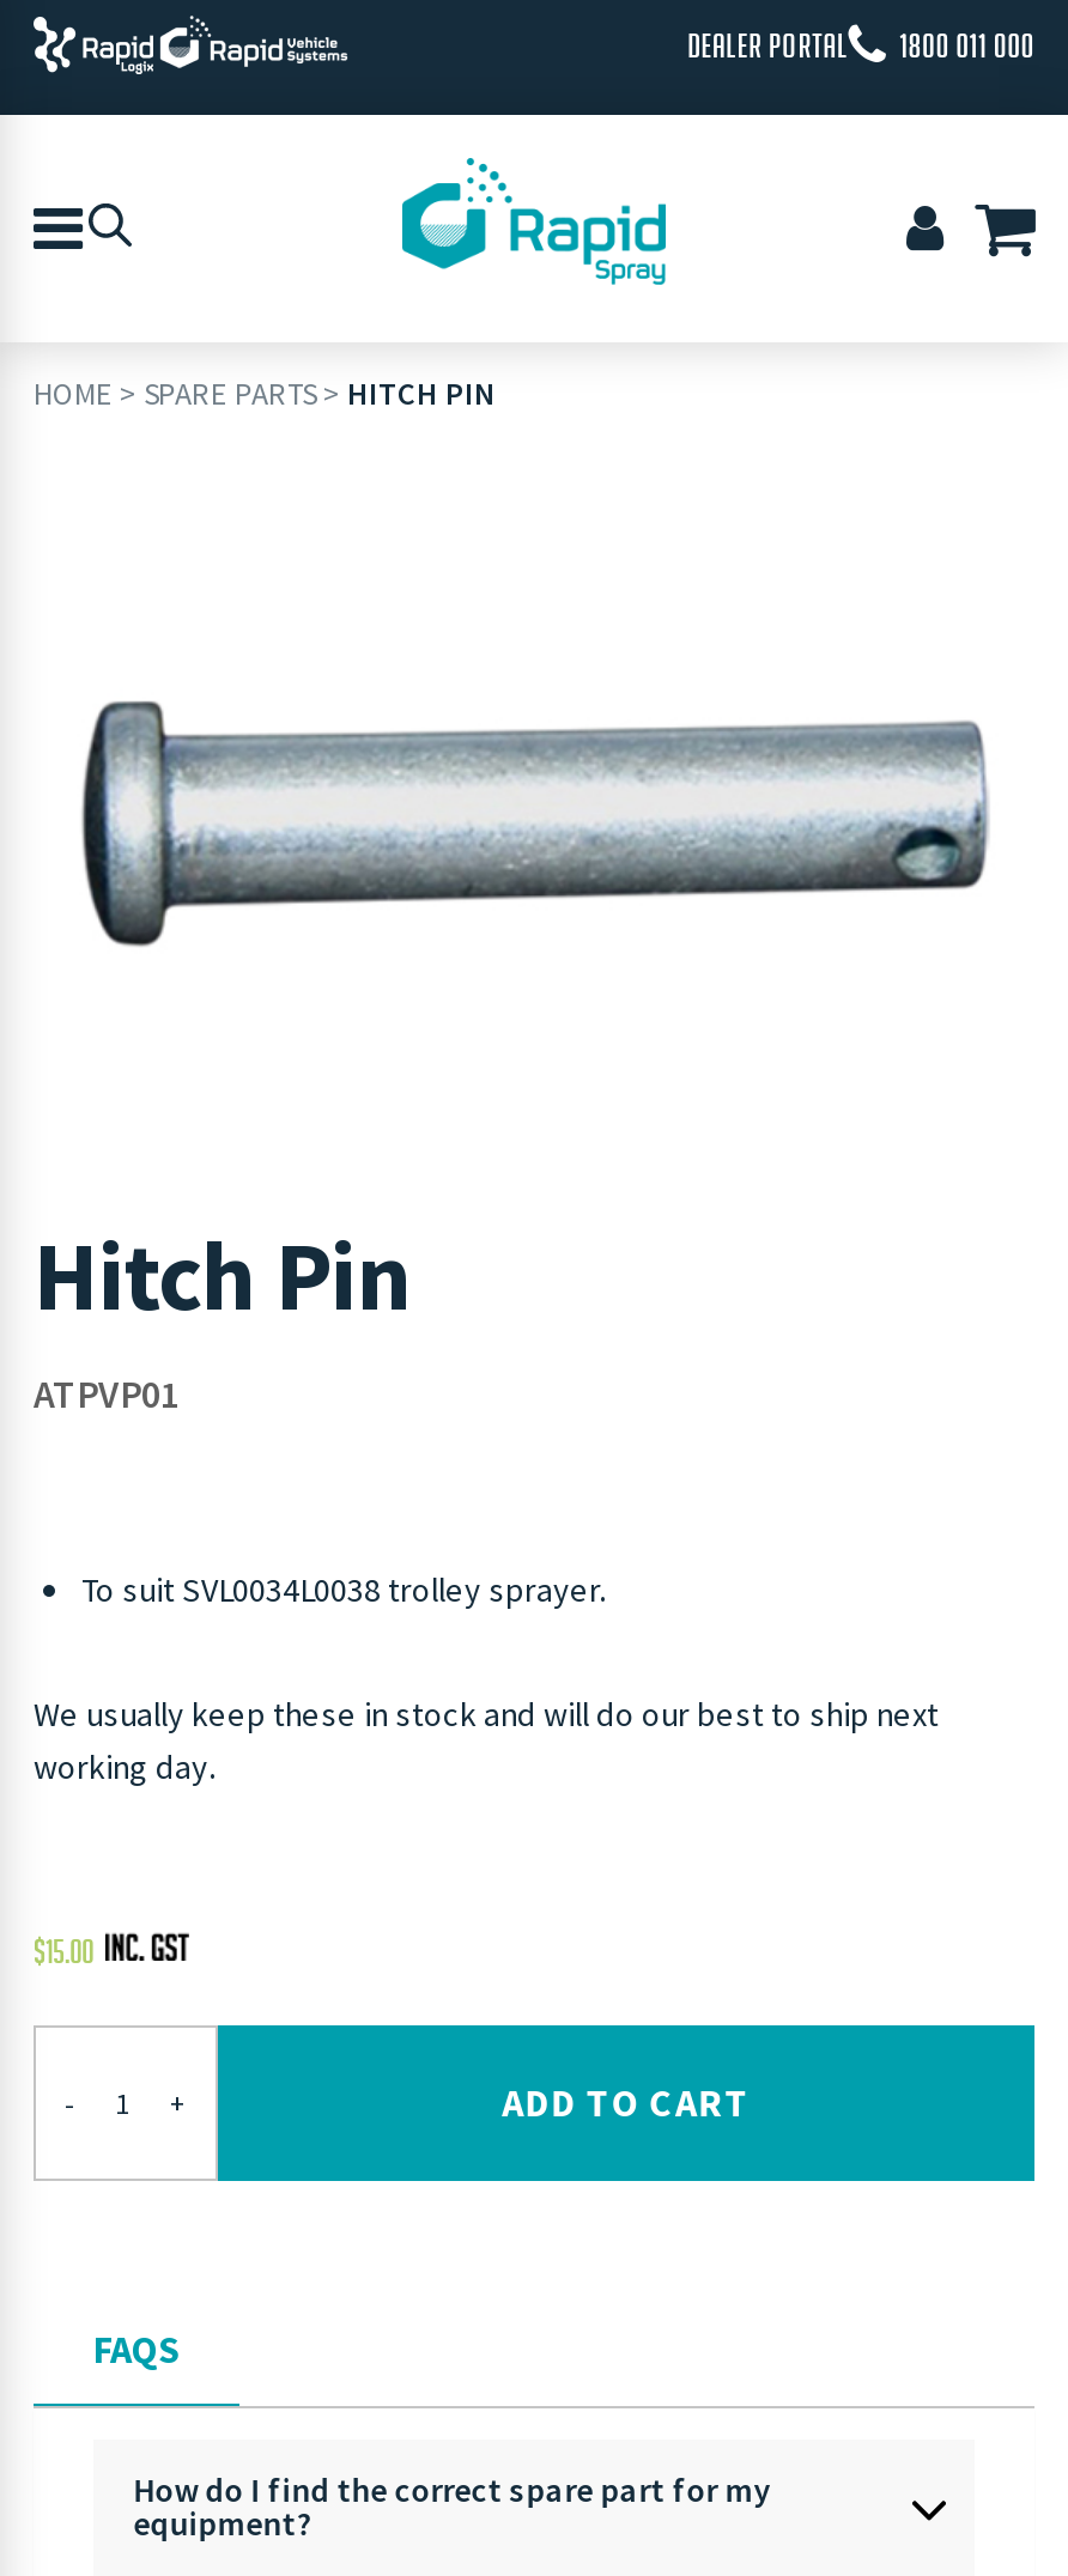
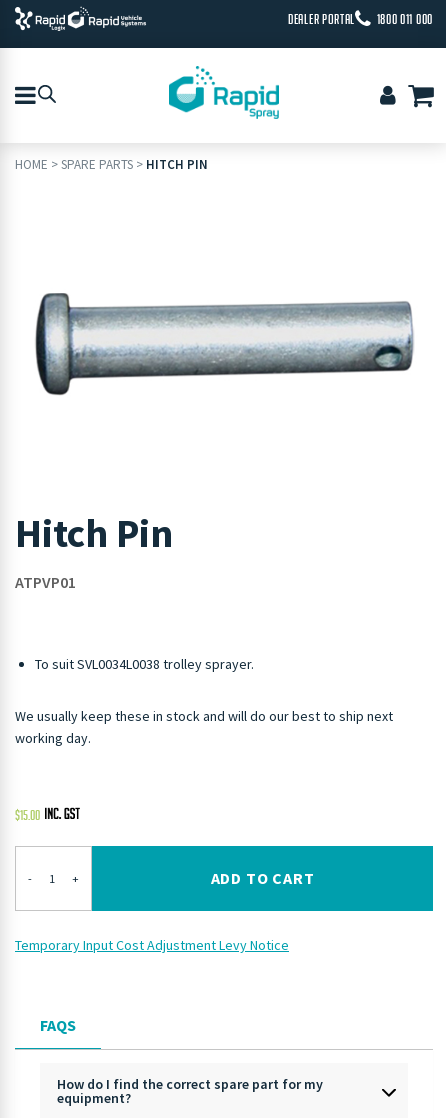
none -> [15,936,289,954] Temporary Input Cost Adjustment Levy Notice

